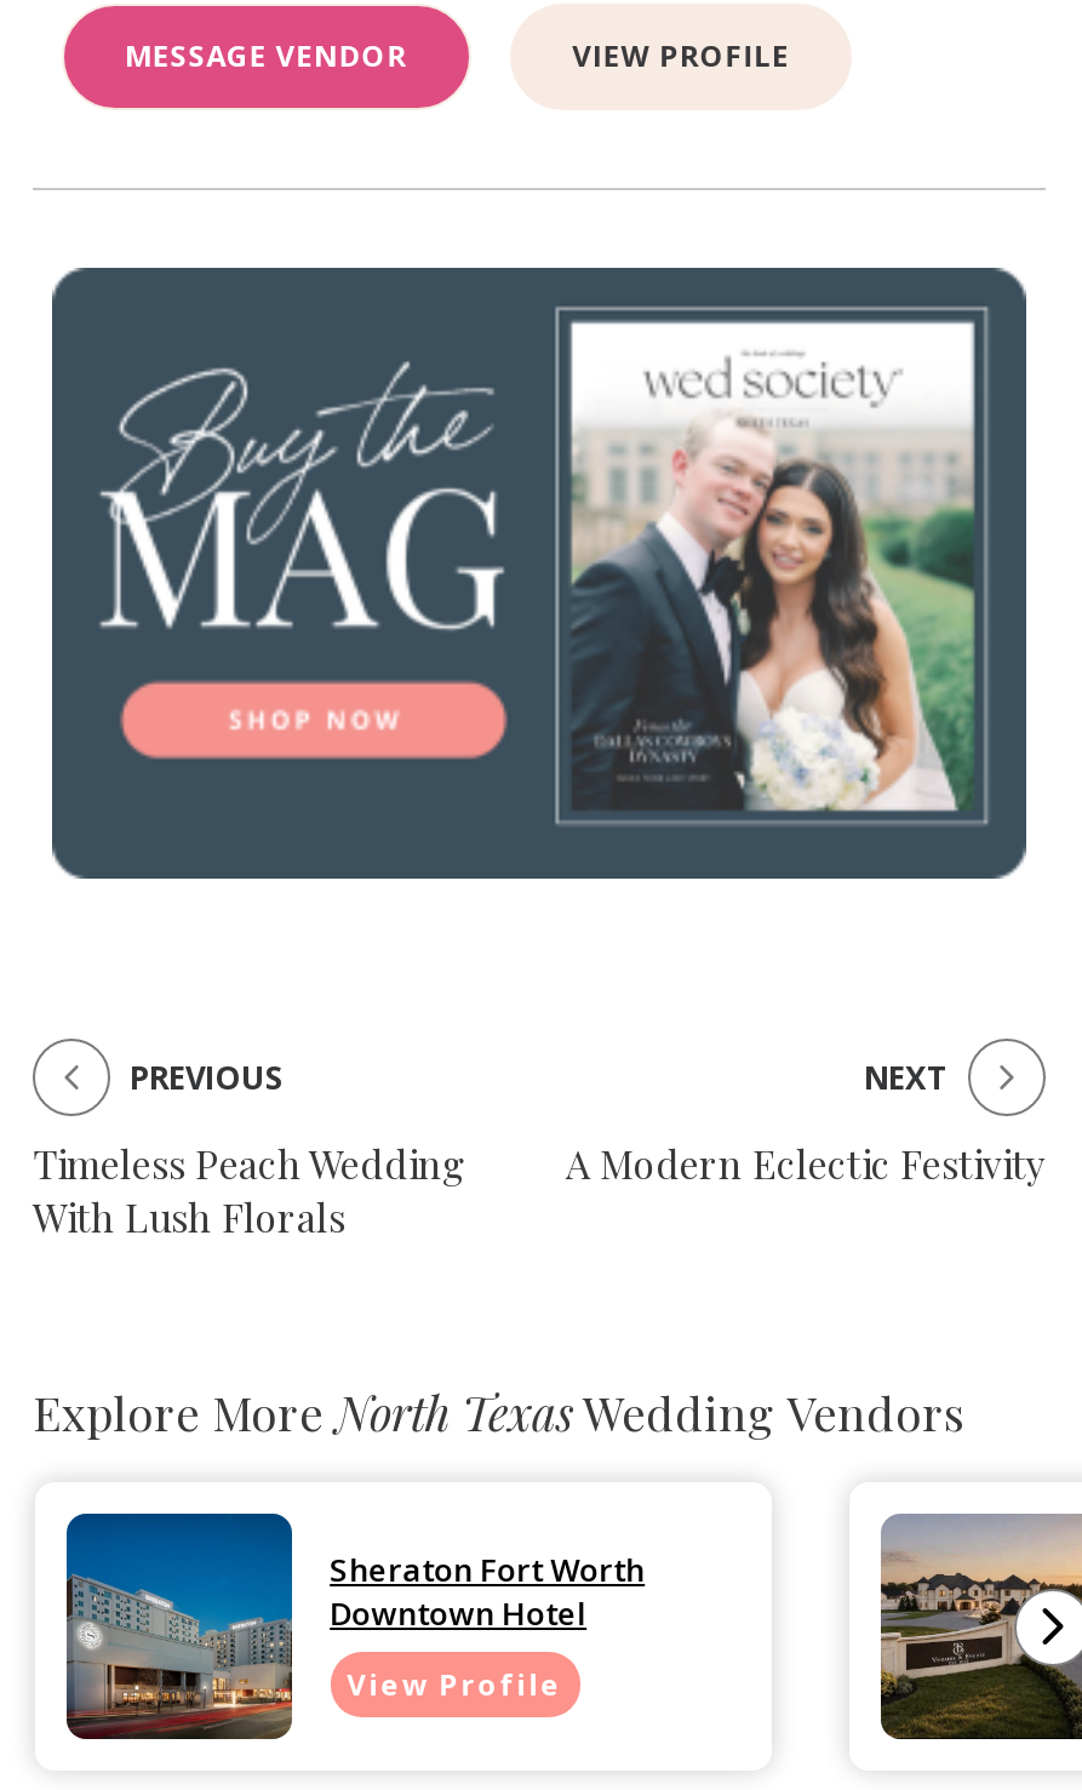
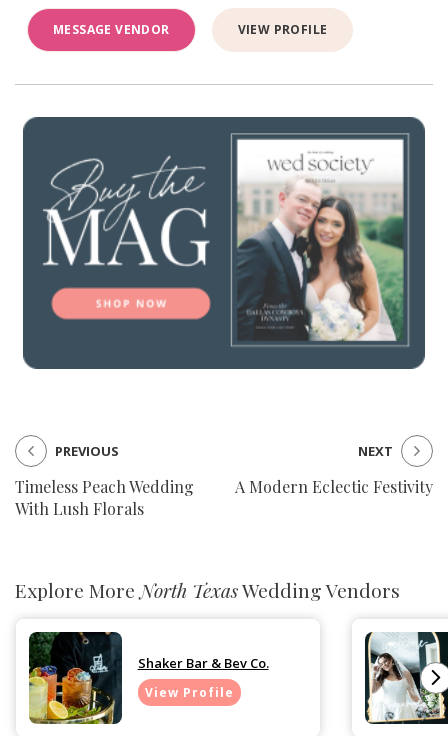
[64,1511,645,1761] [image] | Sheraton Fort Worth | Downtown Hotel -> [28,631,269,725] [image] | Shaker Bar & Bev Co.
[878,1514,1075,1761] [image] -> [364,632,445,725] [image]

